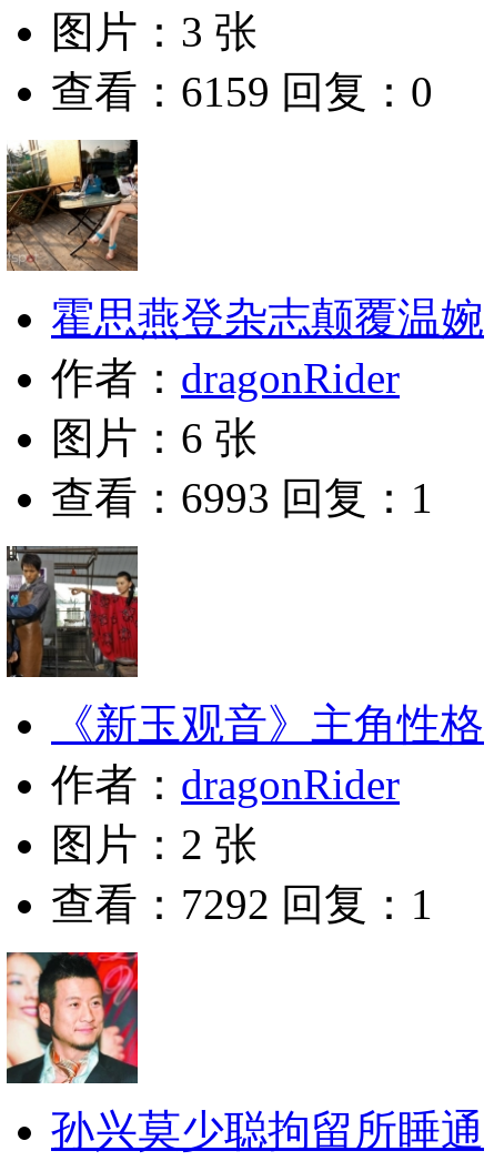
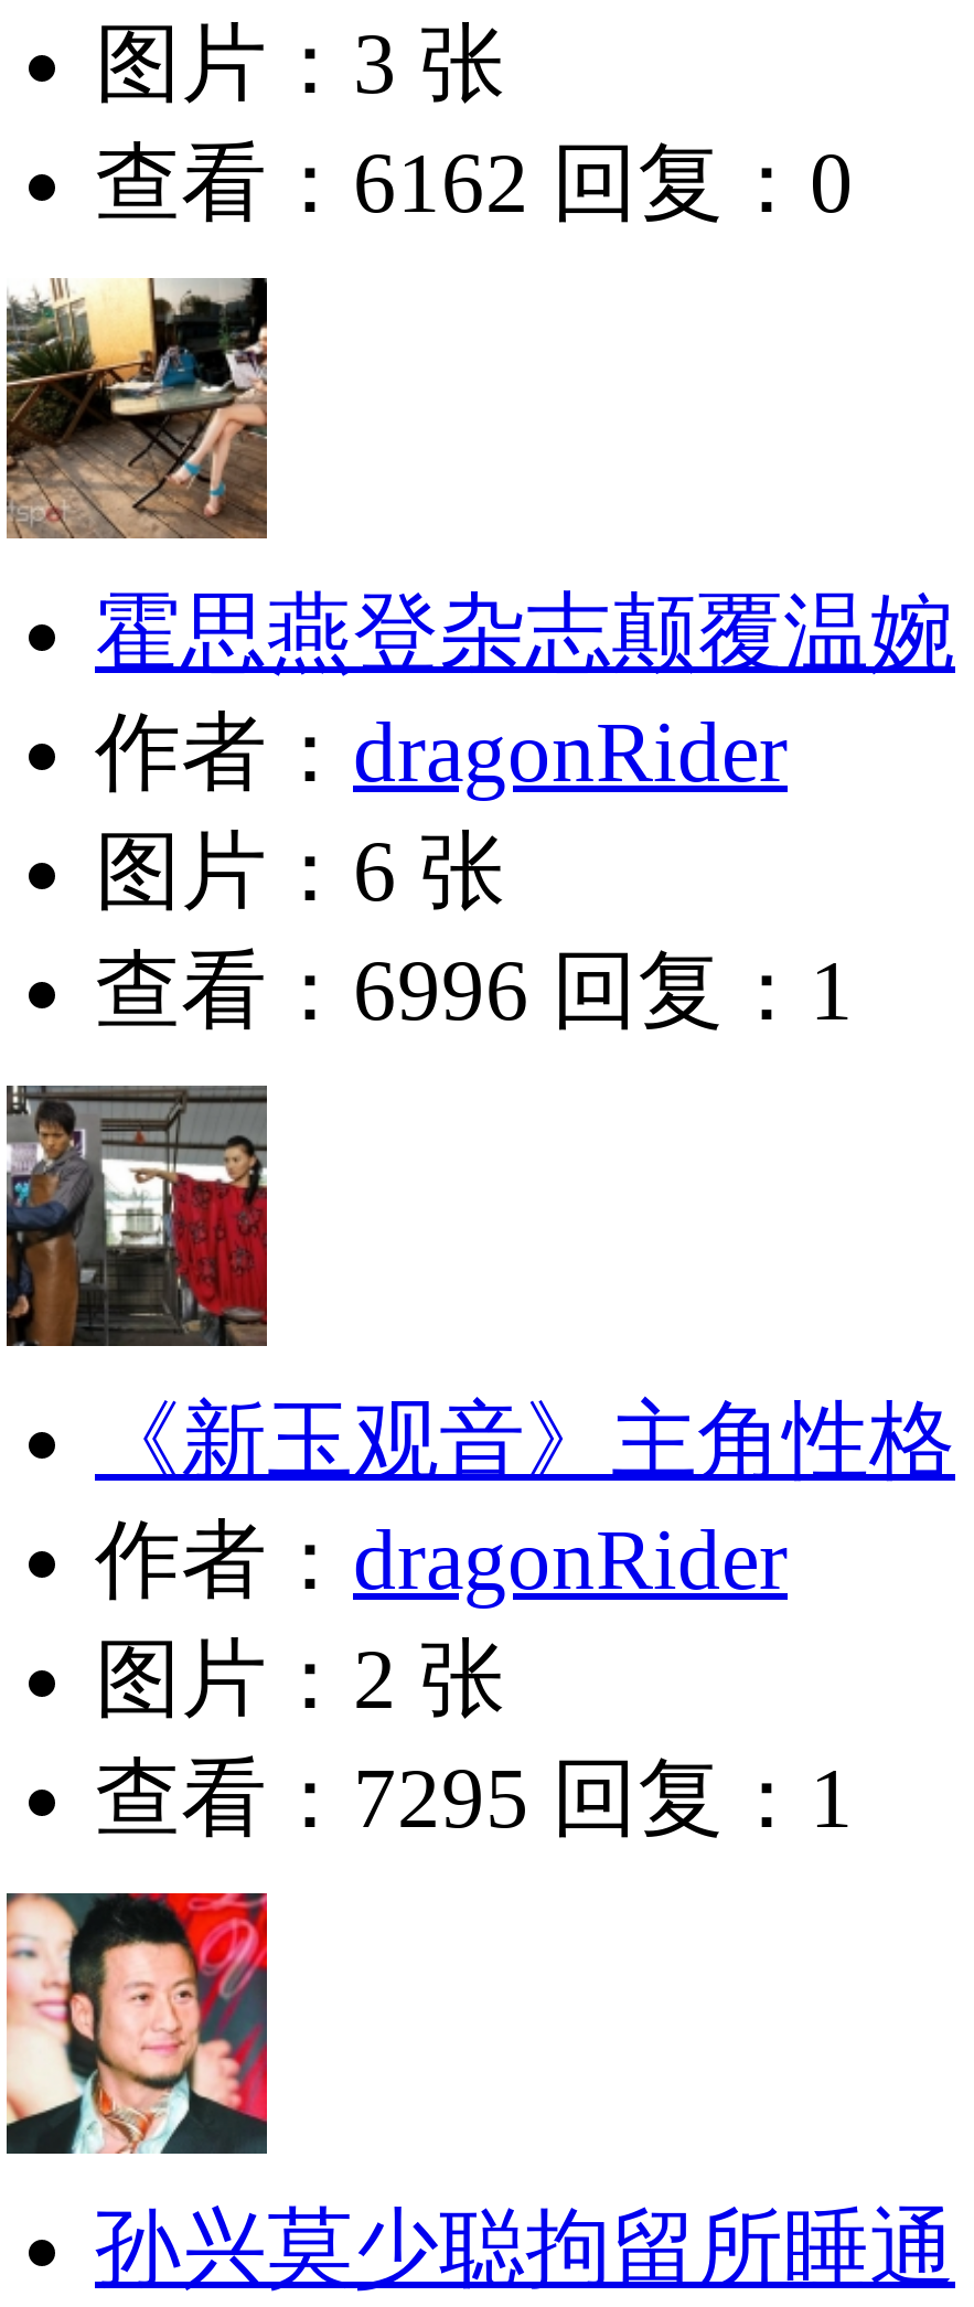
[51,67,433,115] 查看：6159 回复：0 -> [95,134,854,229] 查看：6162 回复：0
[51,474,433,521] 查看：6993 回复：1 -> [95,942,854,1036] 查看：6996 回复：1
[51,880,433,928] 查看：7292 回复：1 -> [95,1749,854,1844] 查看：7295 回复：1

